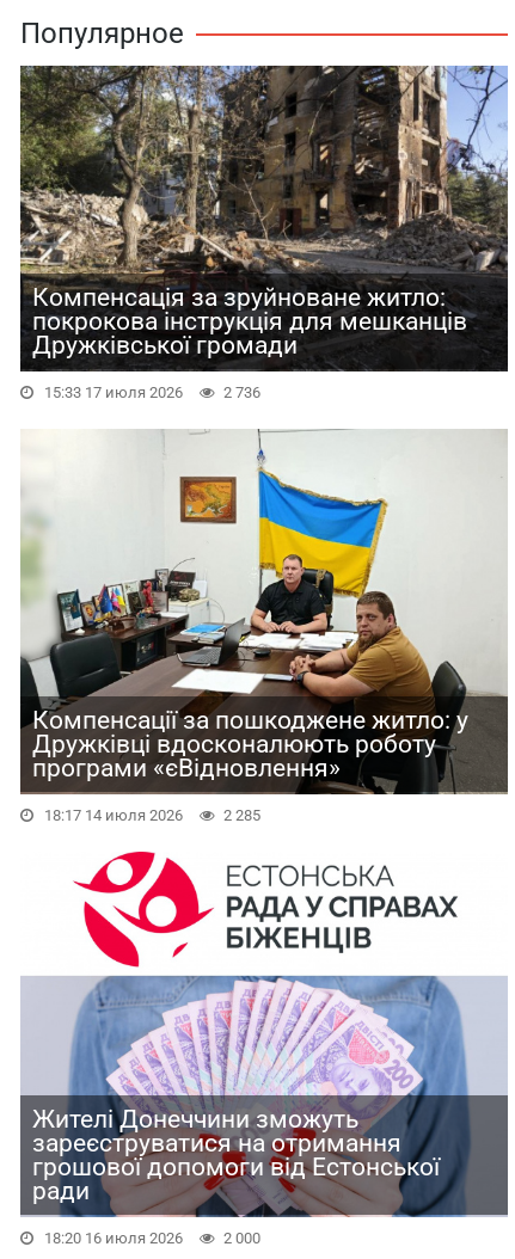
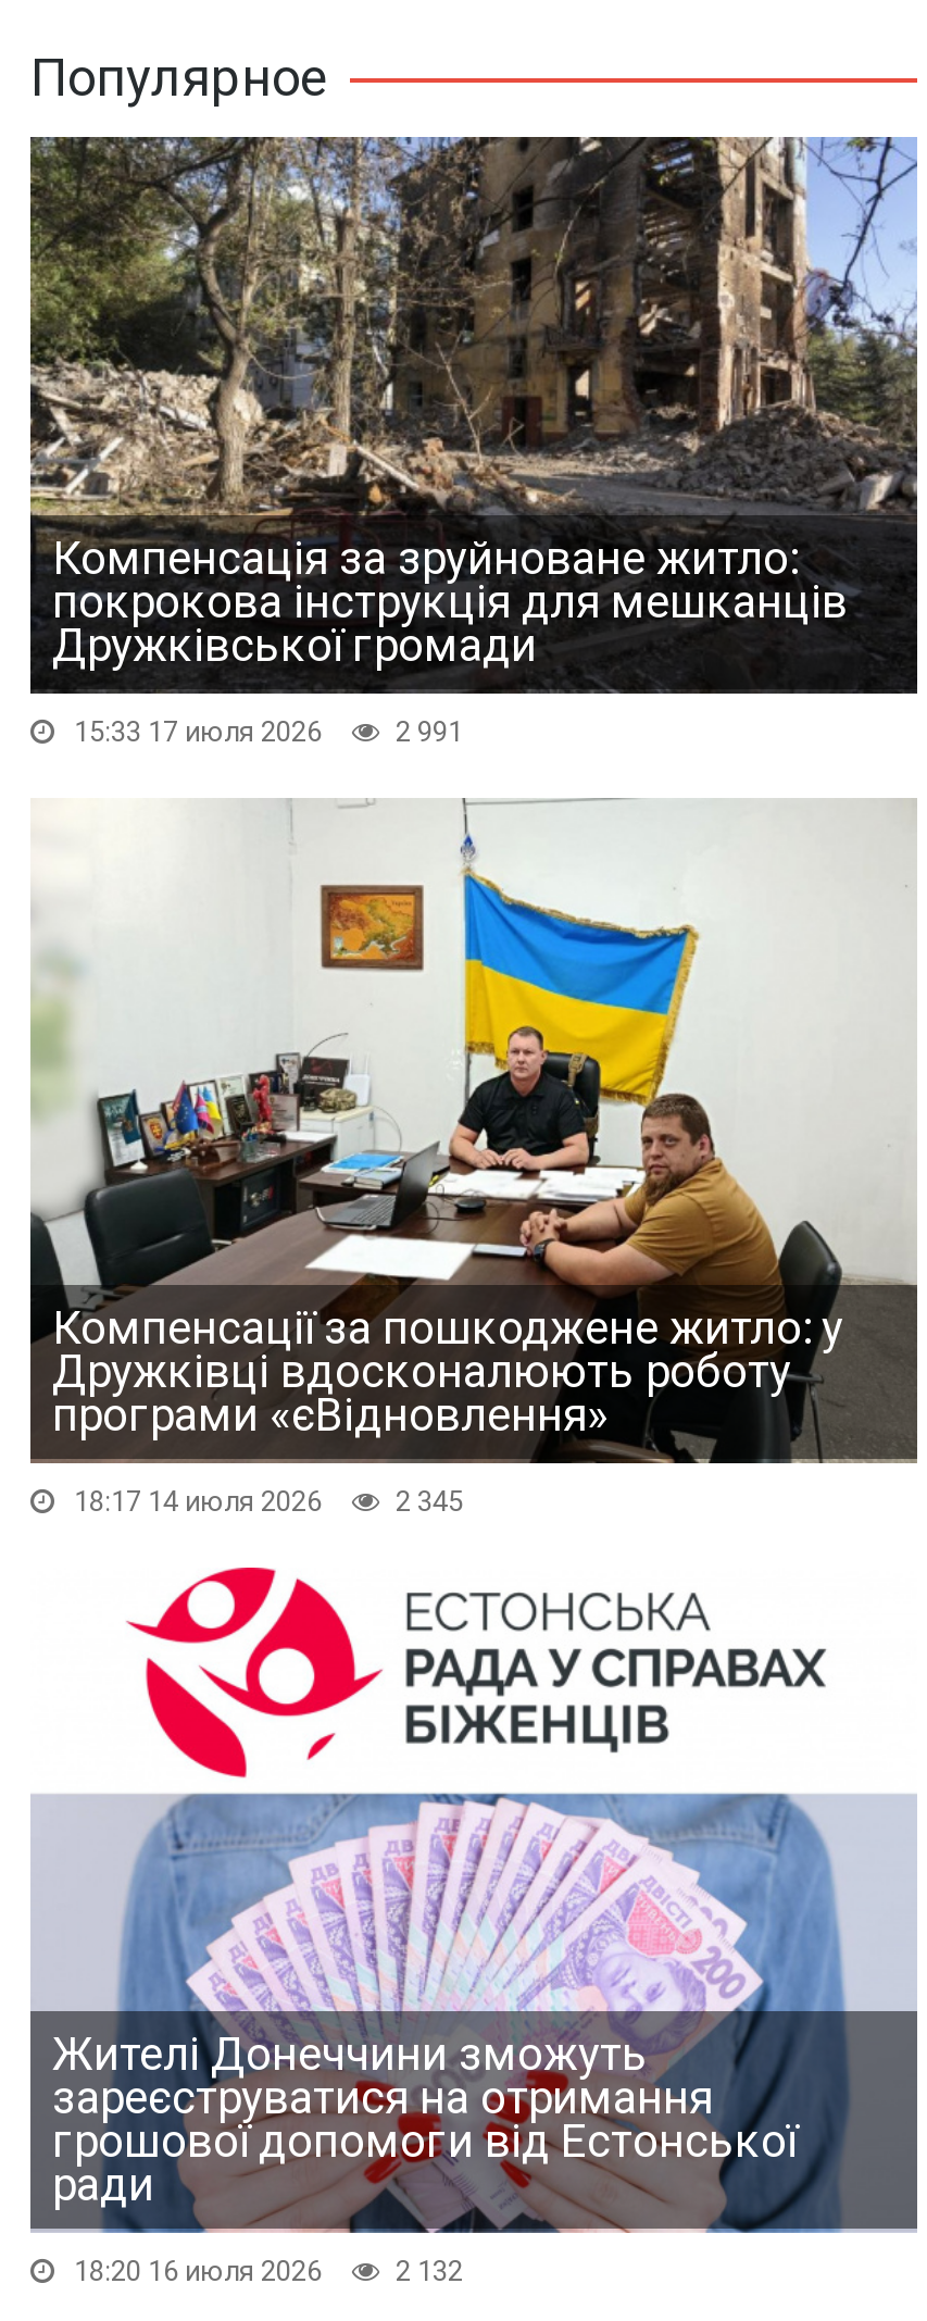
[223,384,260,402] 2 736 -> [396,716,463,748] 2 991
[223,807,260,824] 2 285 -> [396,1485,463,1518] 2 345
[223,1229,260,1247] 2 000 -> [396,2255,463,2288] 2 132

